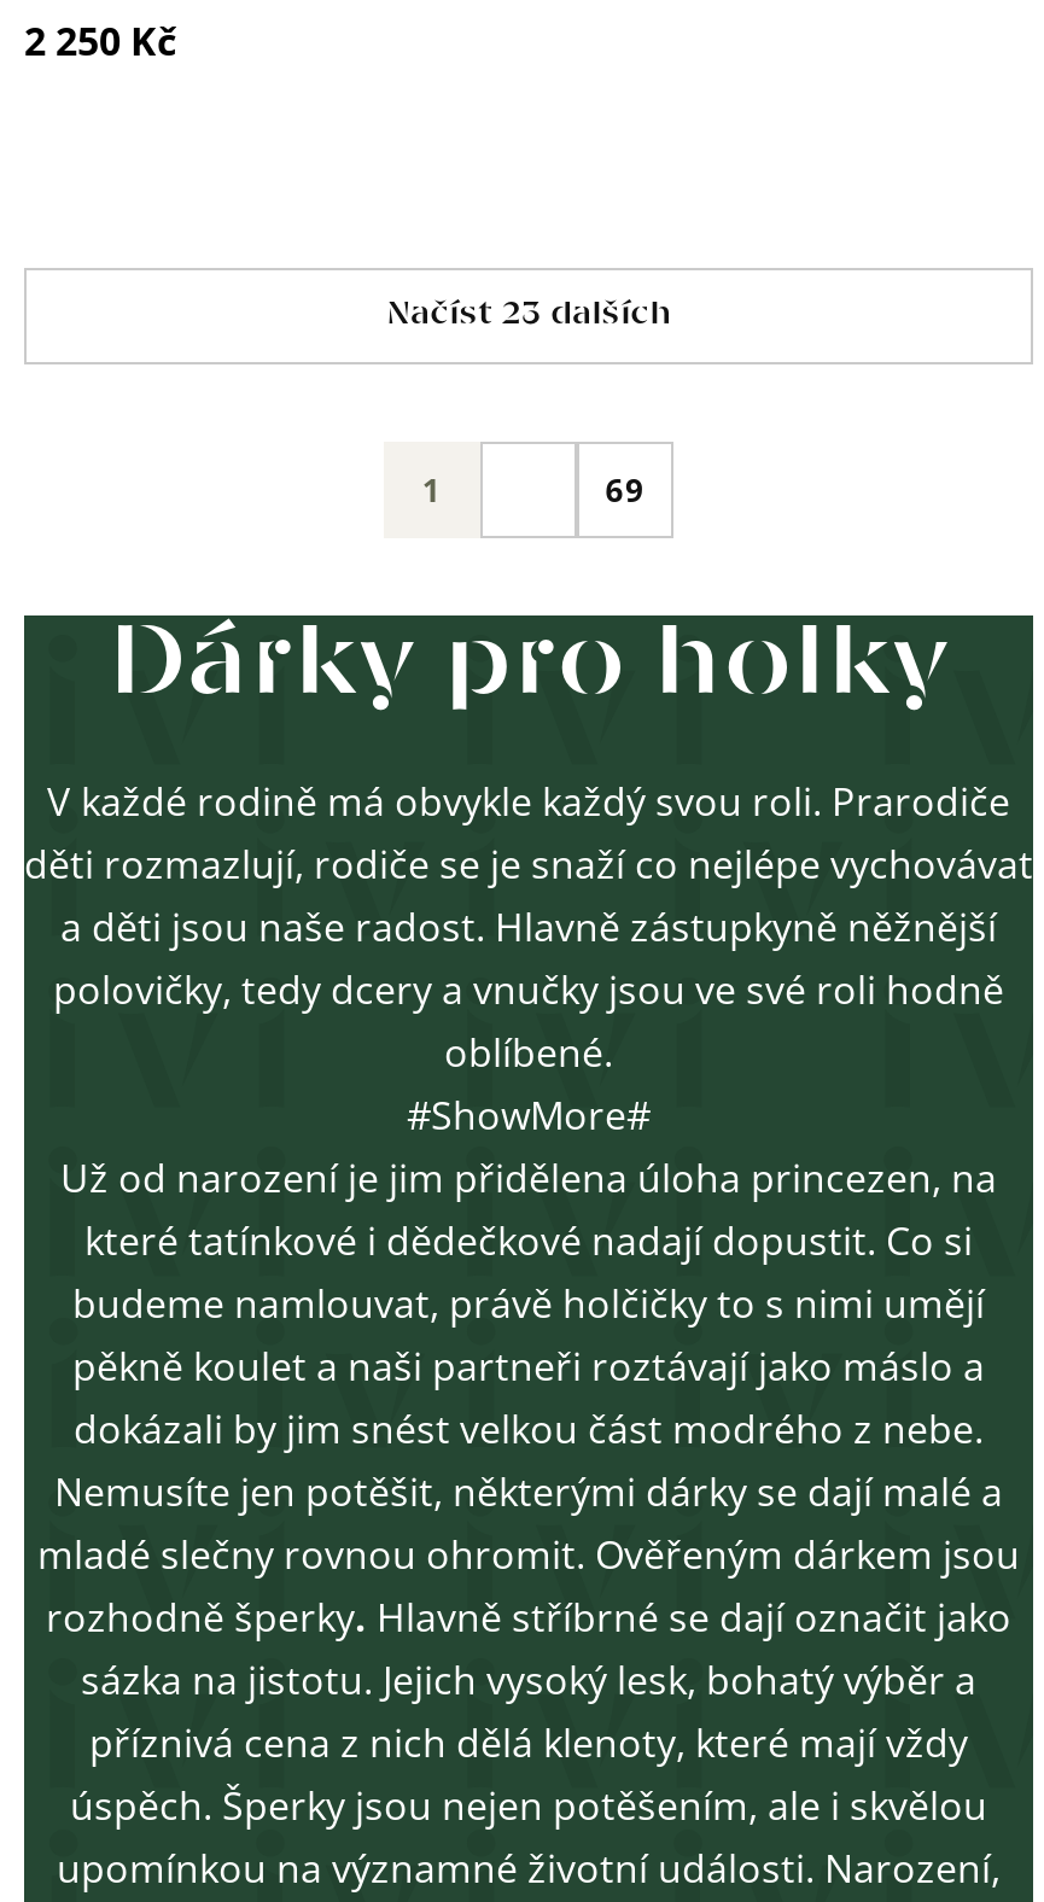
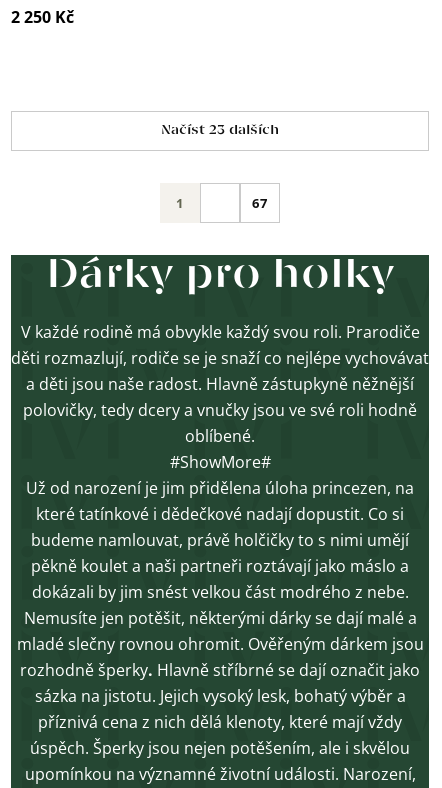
[605,469,645,512] 69 -> [252,194,268,212] 67

